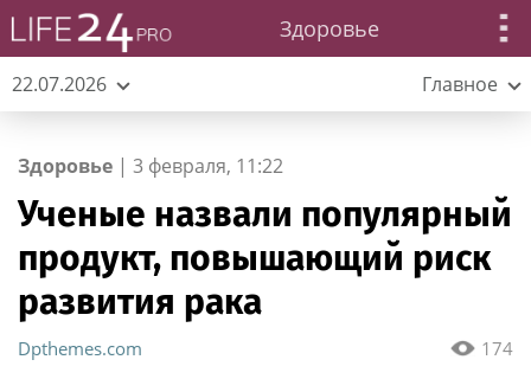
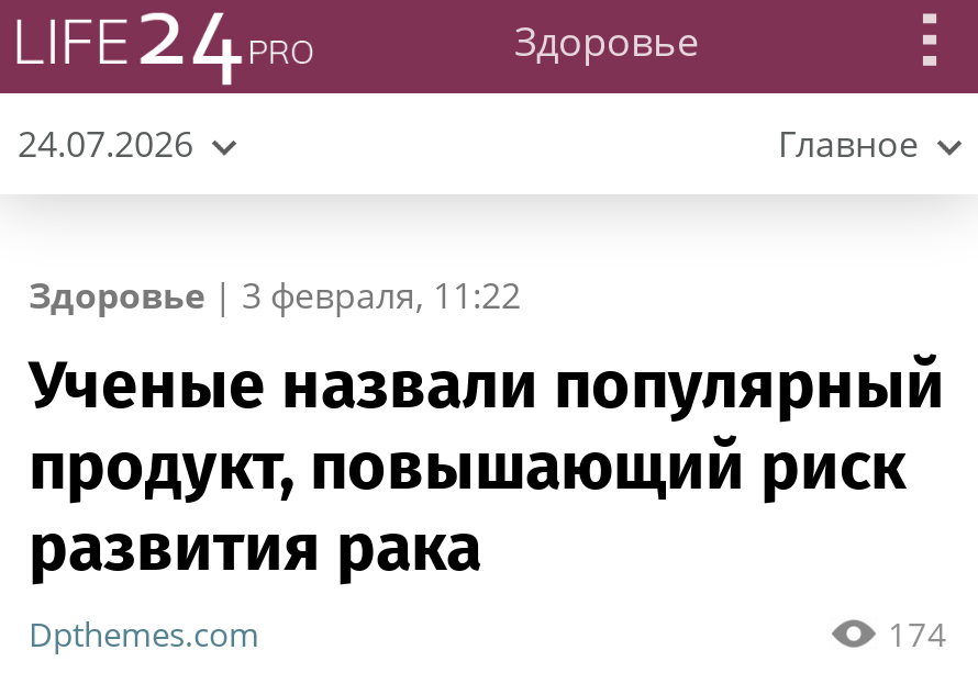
[12,70,107,97] 22.07.2026 -> [18,119,193,167] 24.07.2026

